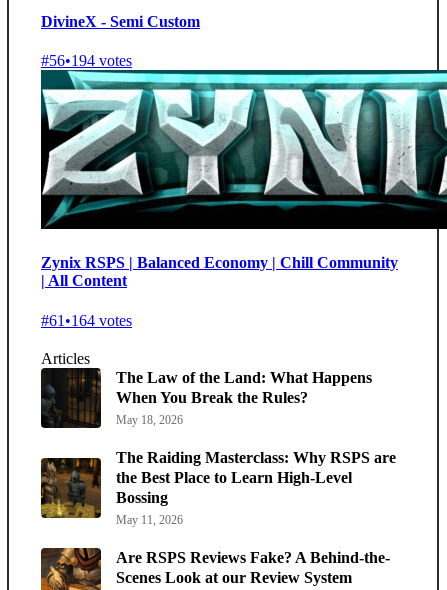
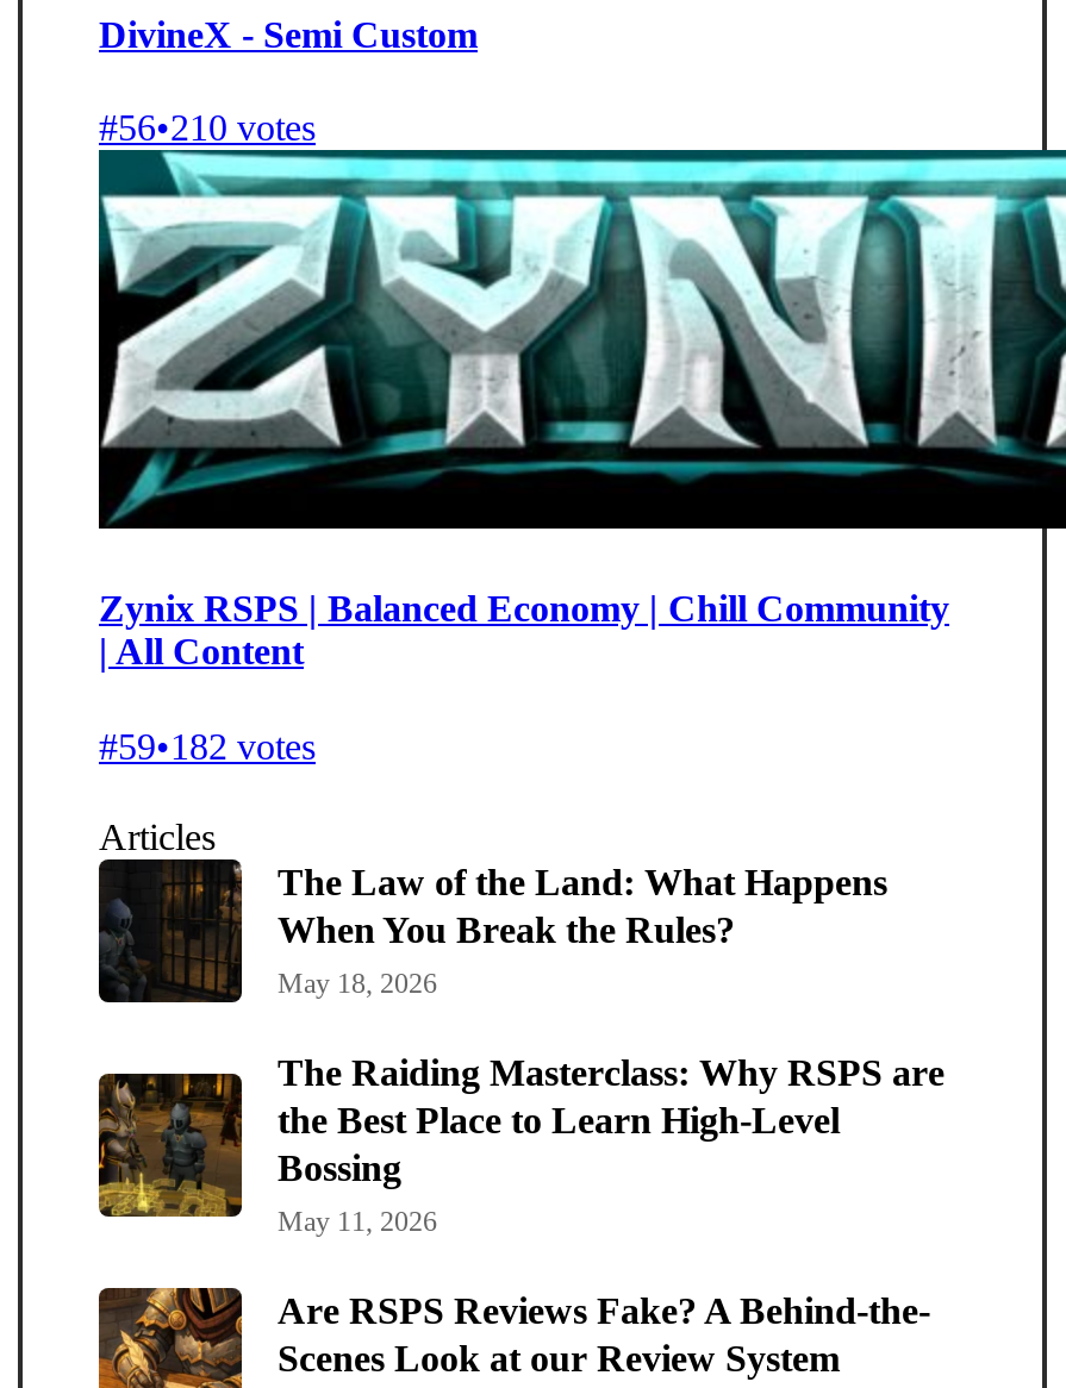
[41,52,132,69] #56•194 votes -> [99,107,316,148] #56•210 votes
[41,312,132,329] #61•164 votes -> [99,725,316,766] #59•182 votes

